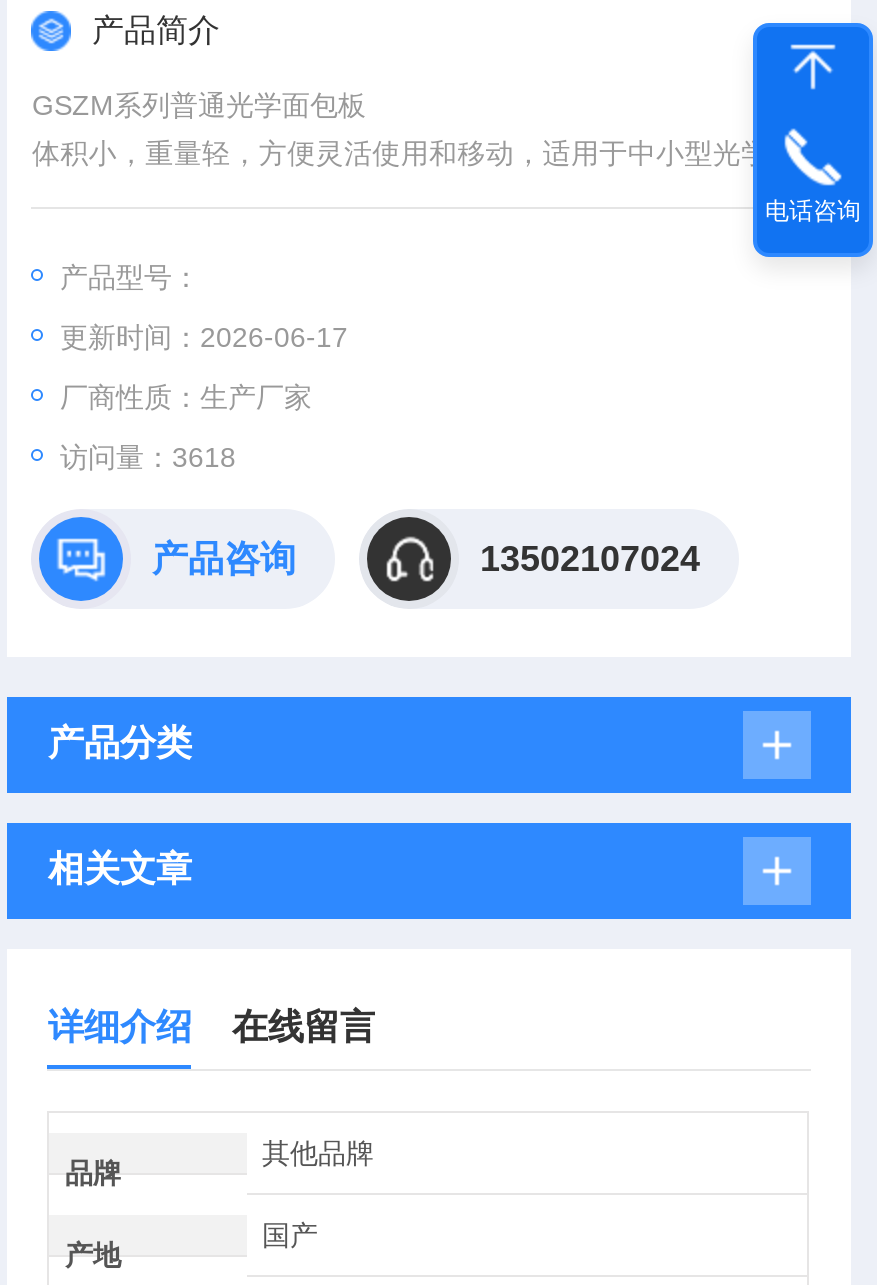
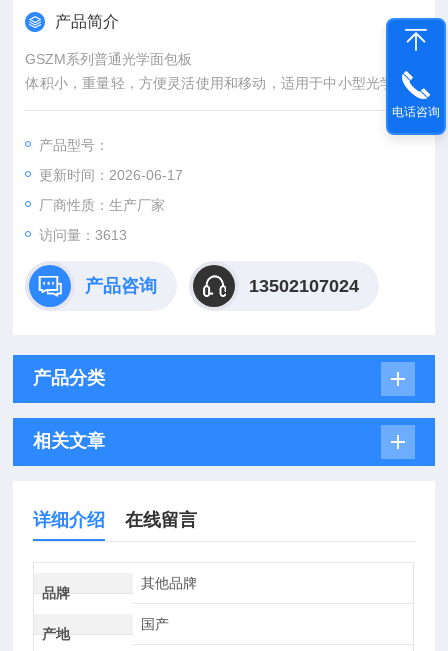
[60,441,236,473] 访问量：3618 -> [39,227,127,243] 访问量：3613

